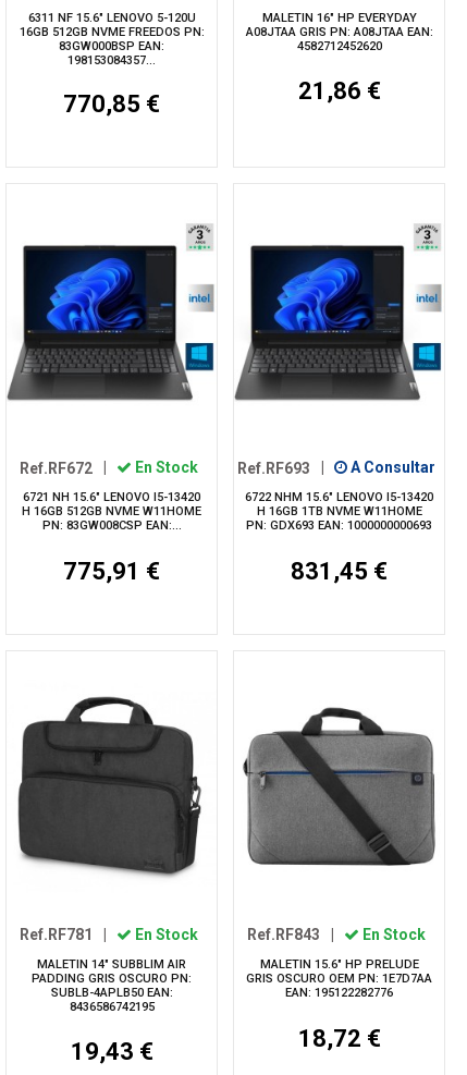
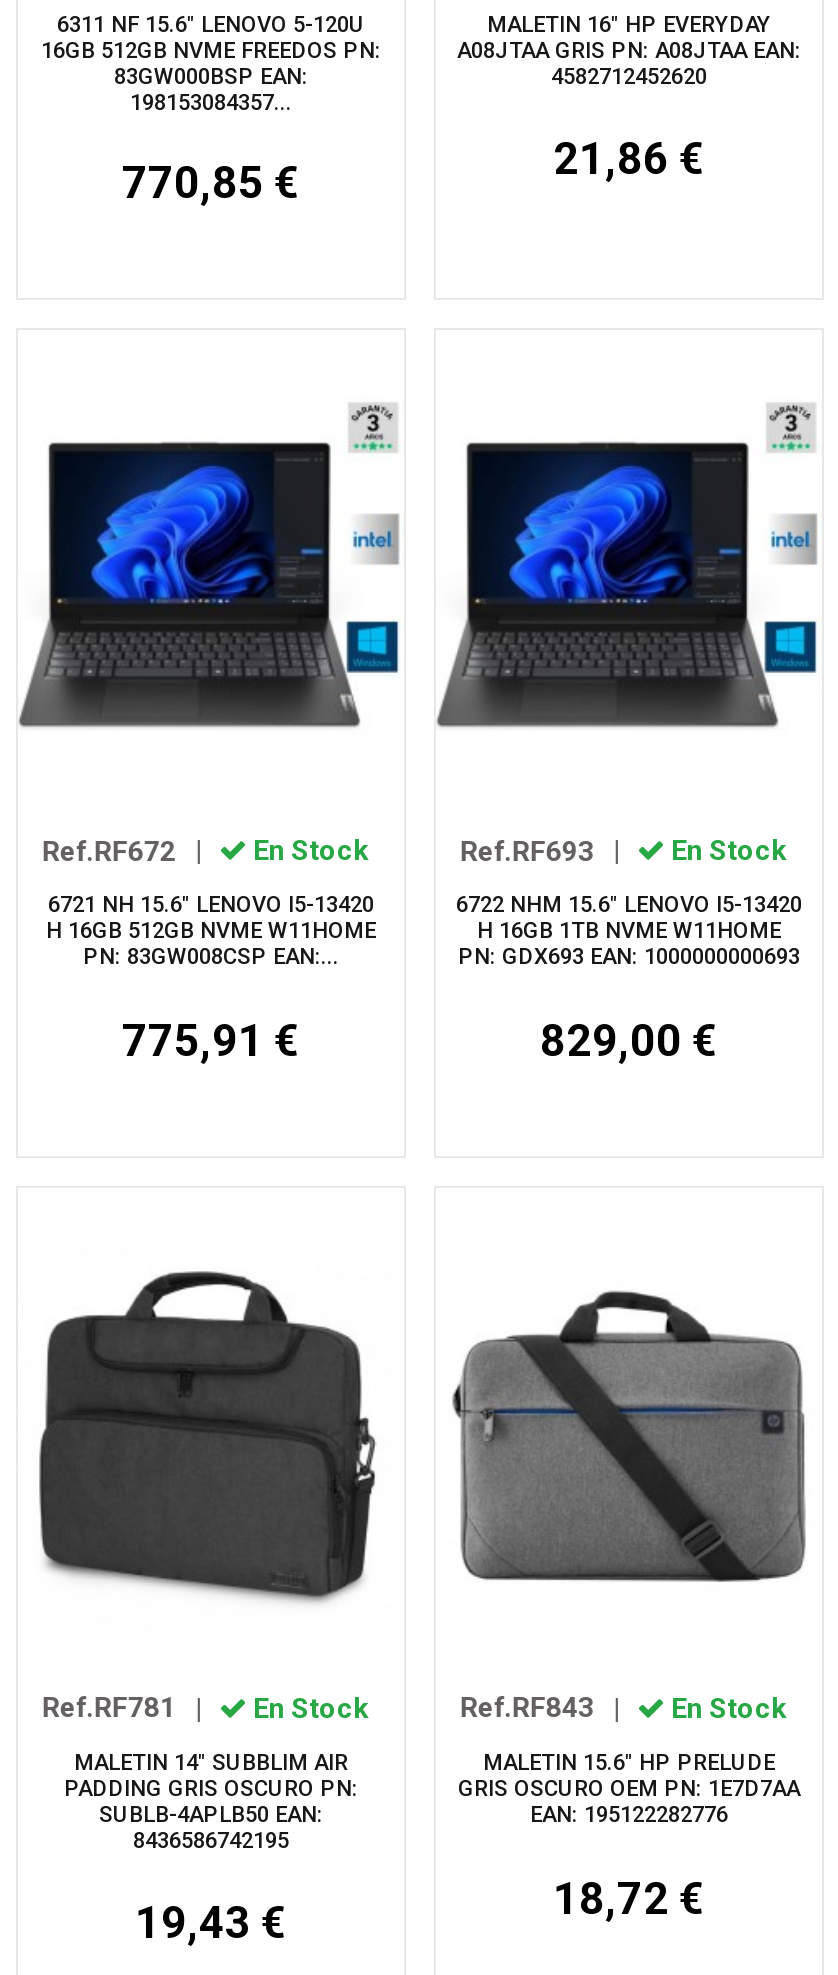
[347,459,435,476] A Consultar -> [665,834,787,866] En Stock
[291,558,388,585] 831,45 € -> [540,1016,718,1066] 829,00 €

